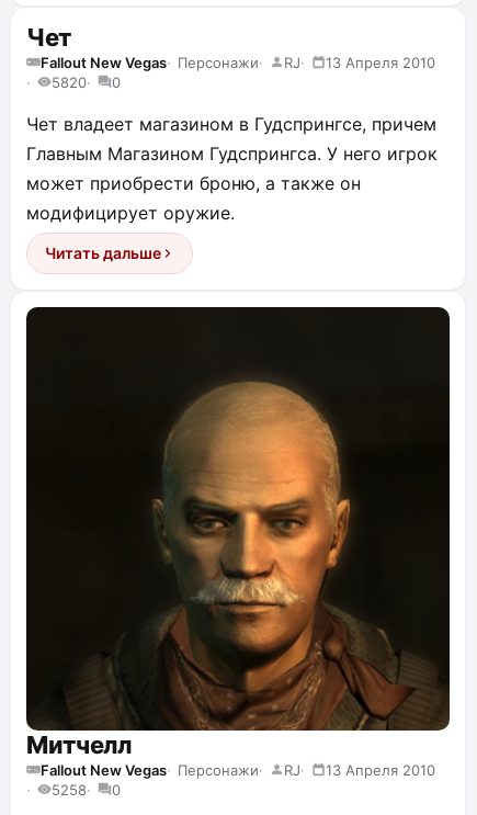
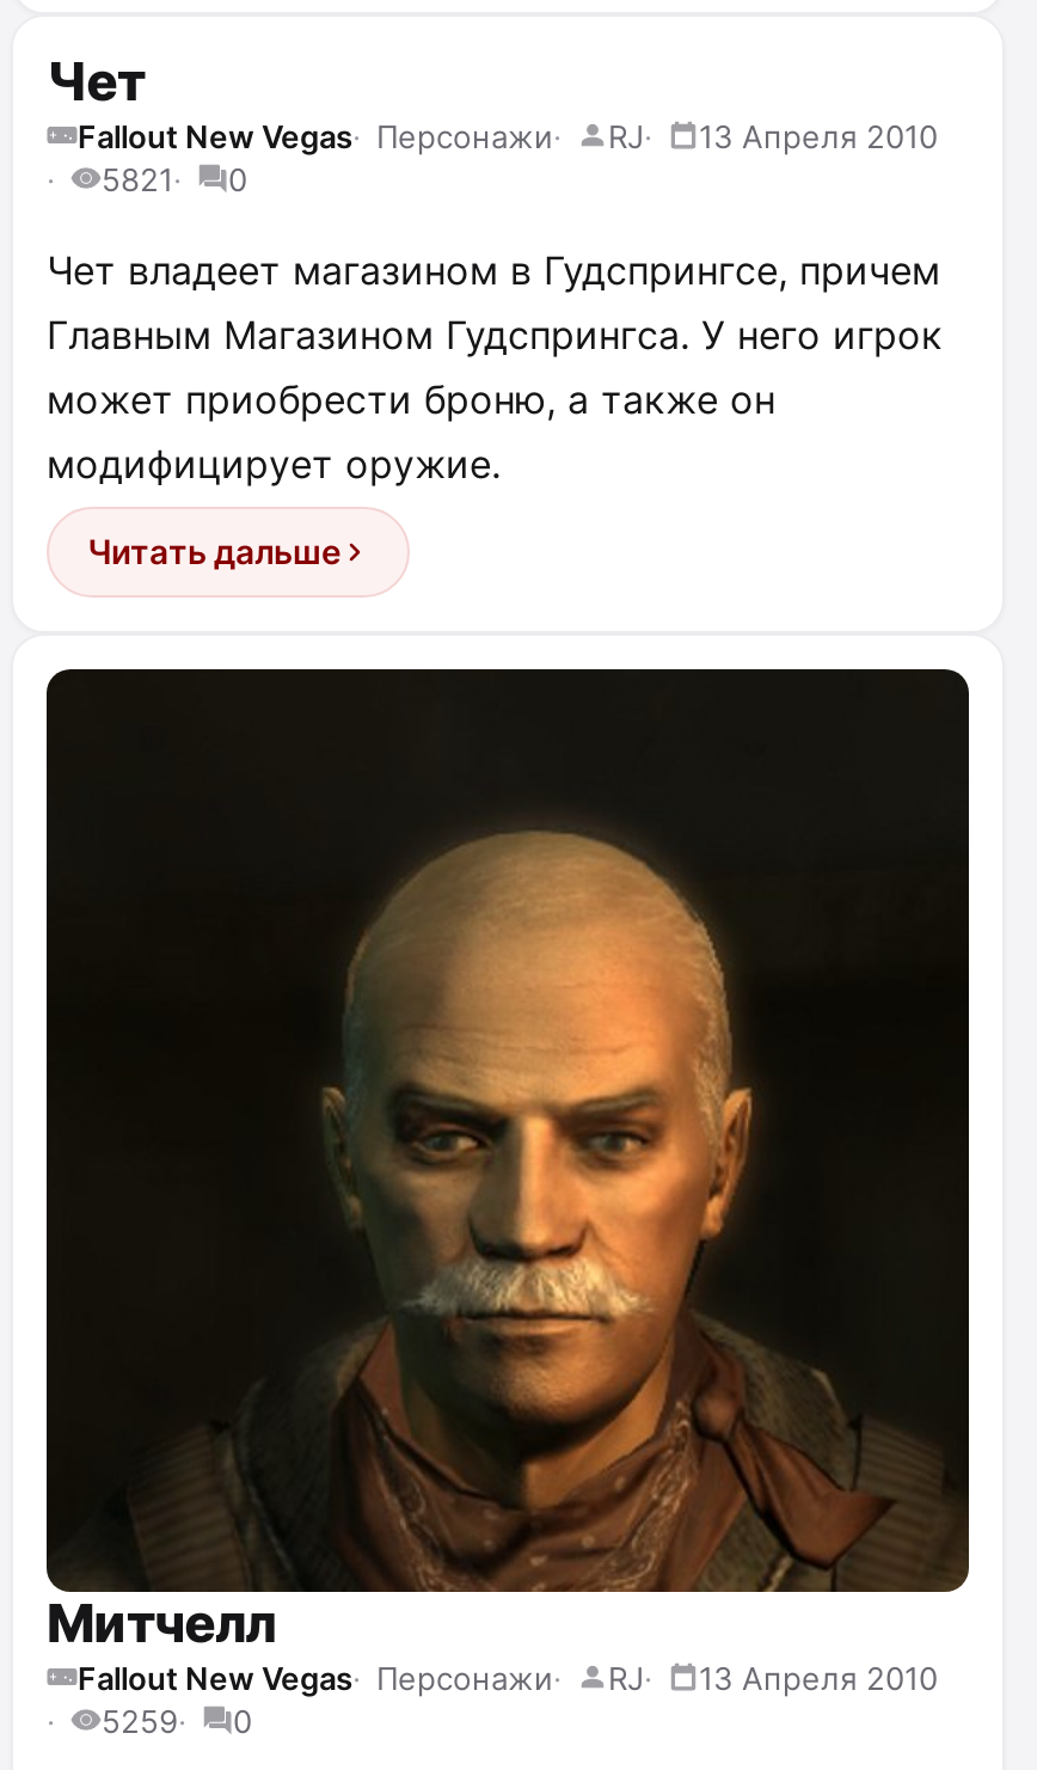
[52,73,121,91] 5820 0 -> [102,159,247,197] 5821 0
[52,781,121,798] 5258 0 -> [102,1701,252,1739] 5259 0

